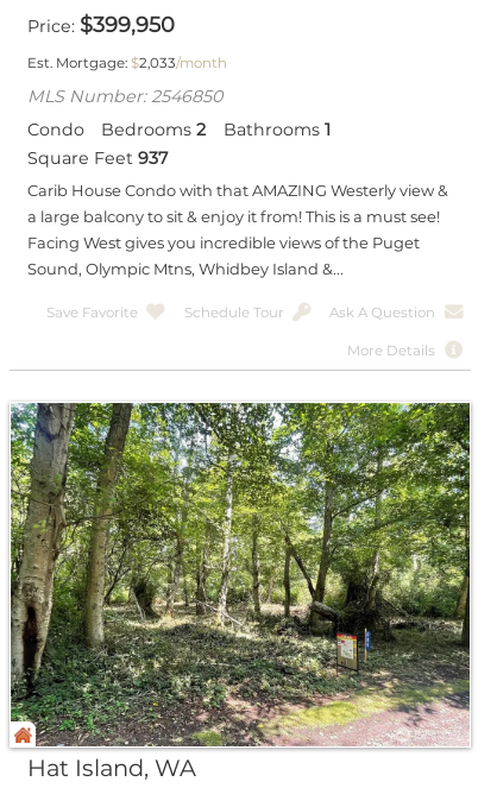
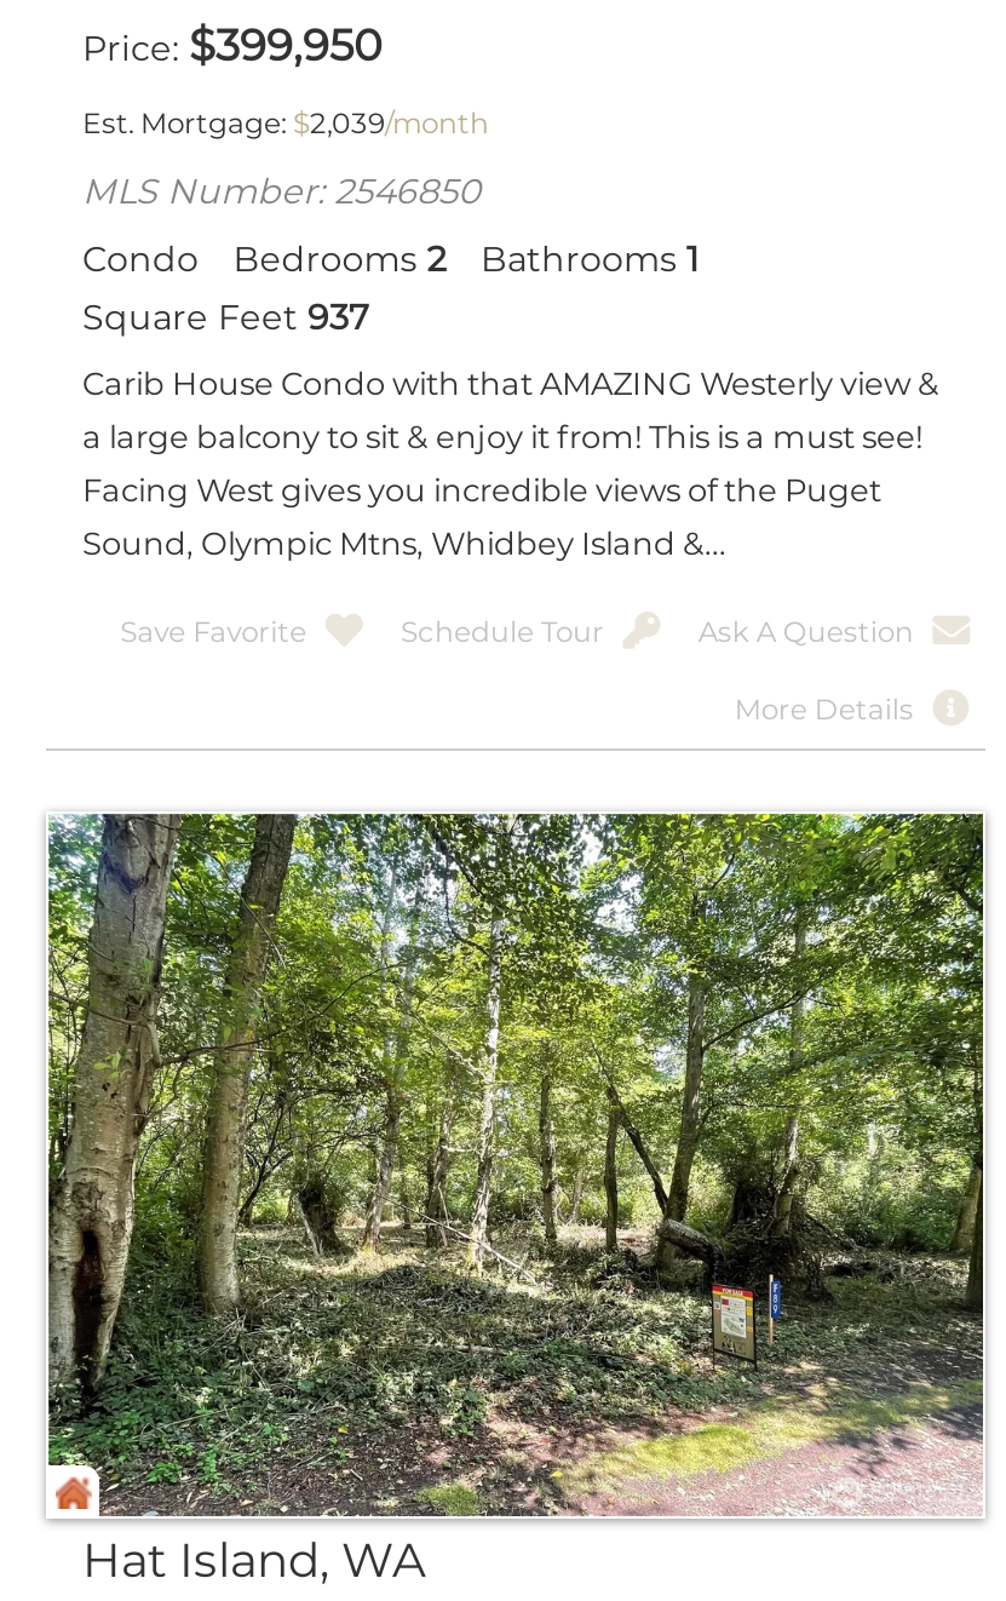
[27,55,227,72] Est. Mortgage: $2,033/month -> [82,107,489,141] Est. Mortgage: $2,039/month

